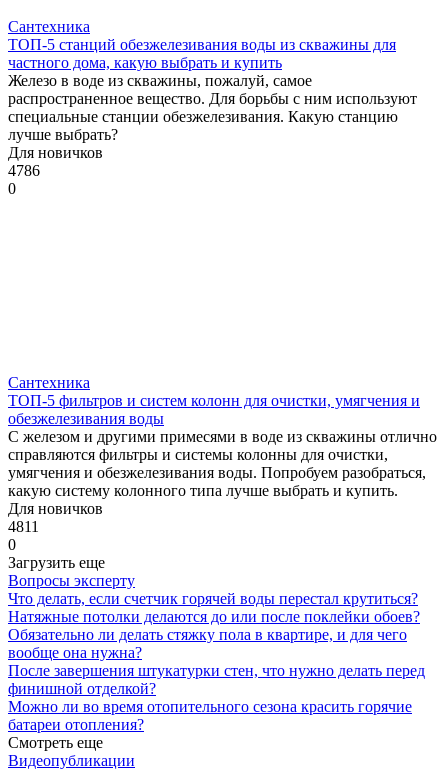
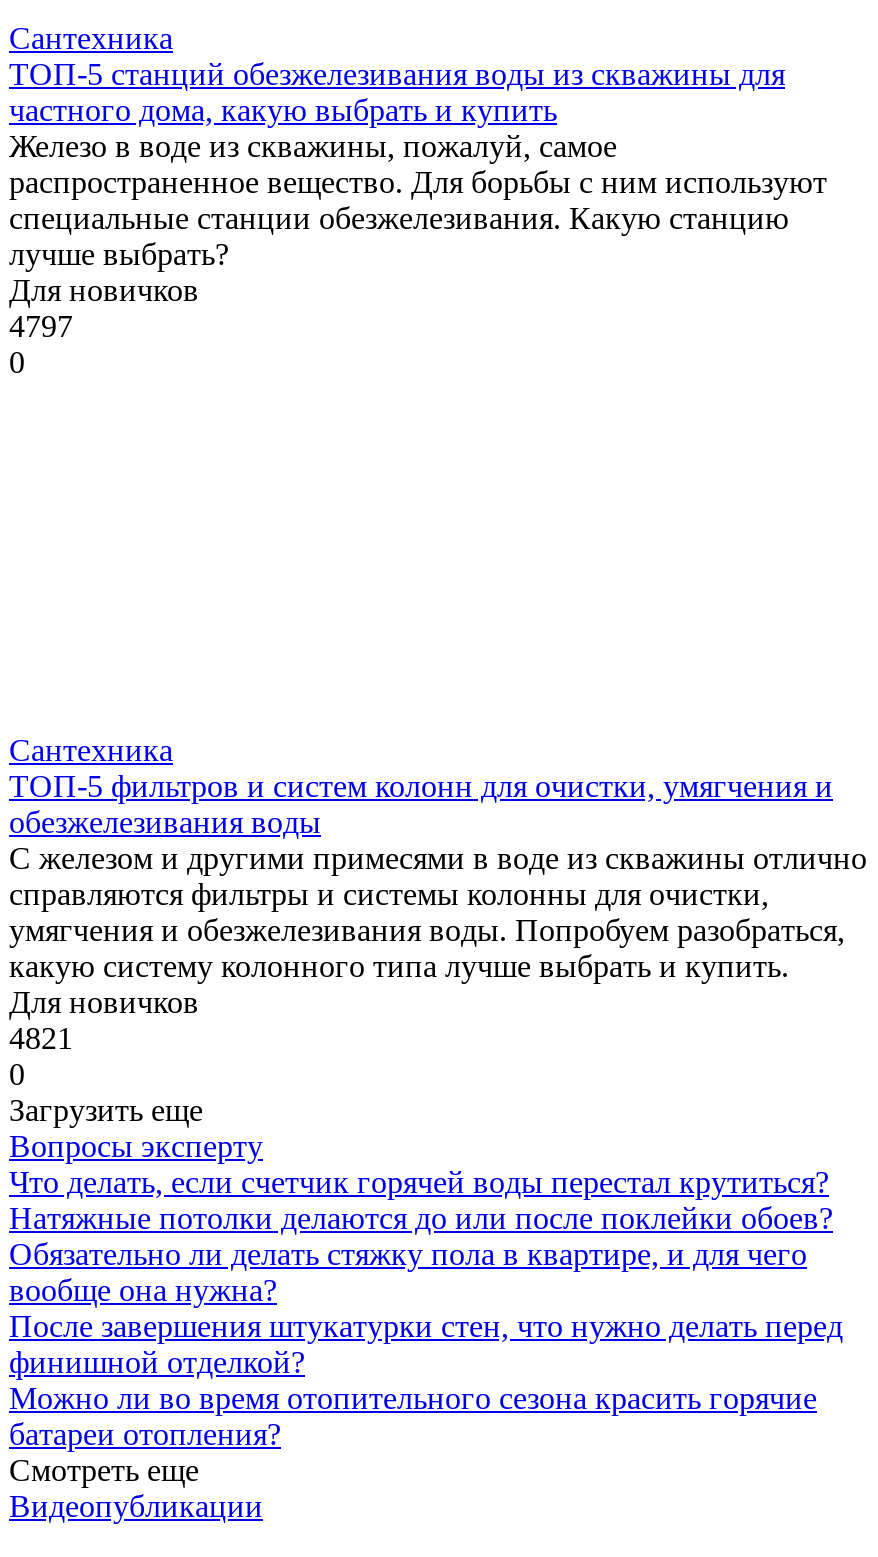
[8,162,40,179] 4786 -> [9,309,73,343] 4797
[8,518,39,535] 4811 -> [9,1021,73,1055] 4821

